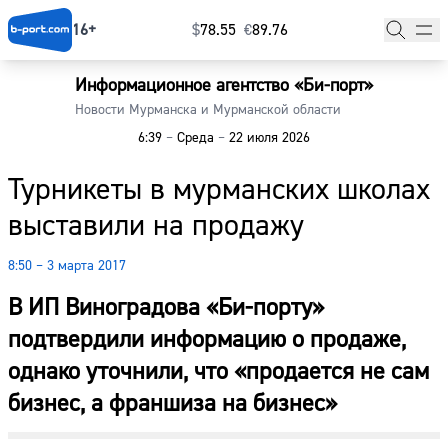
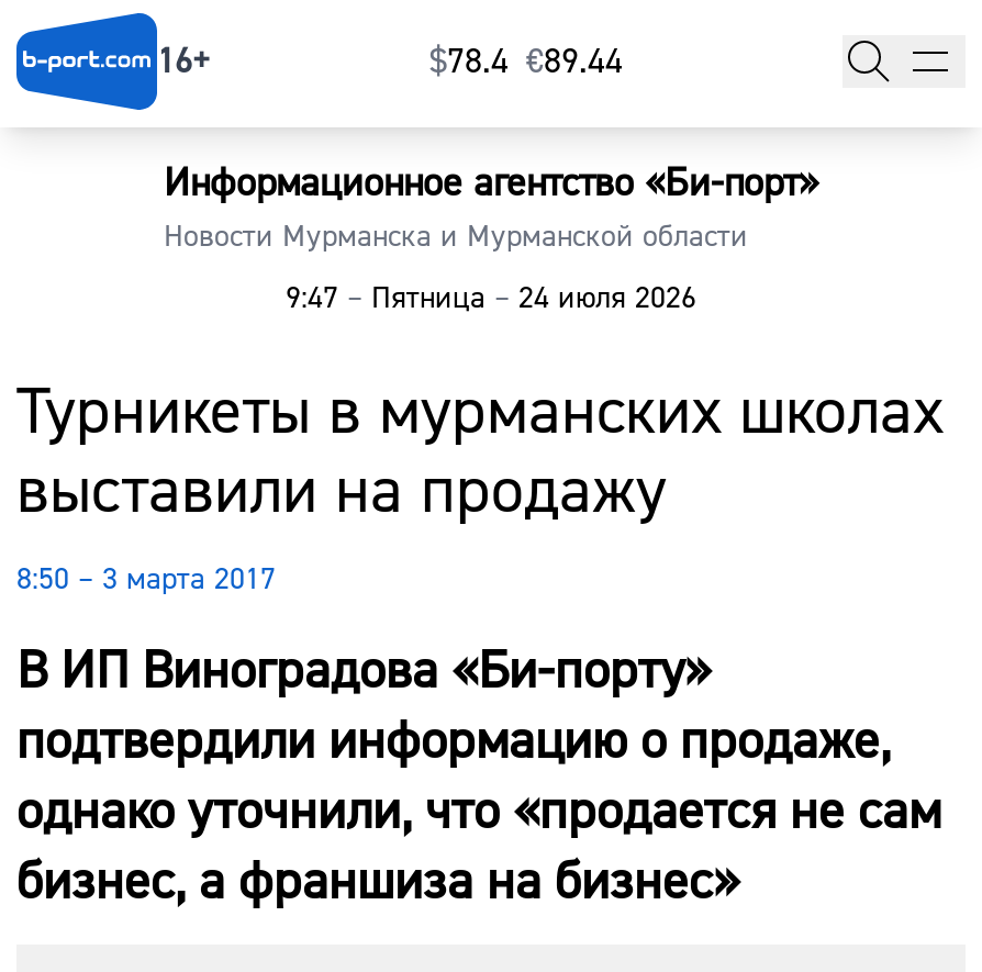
[192,20,288,40] $78.55 €89.76 -> [429,40,623,84] $78.4 €89.44
[138,129,310,147] 6:39 – Среда – 22 июля 2026 -> [286,280,696,319] 9:47 – Пятница – 24 июля 2026

